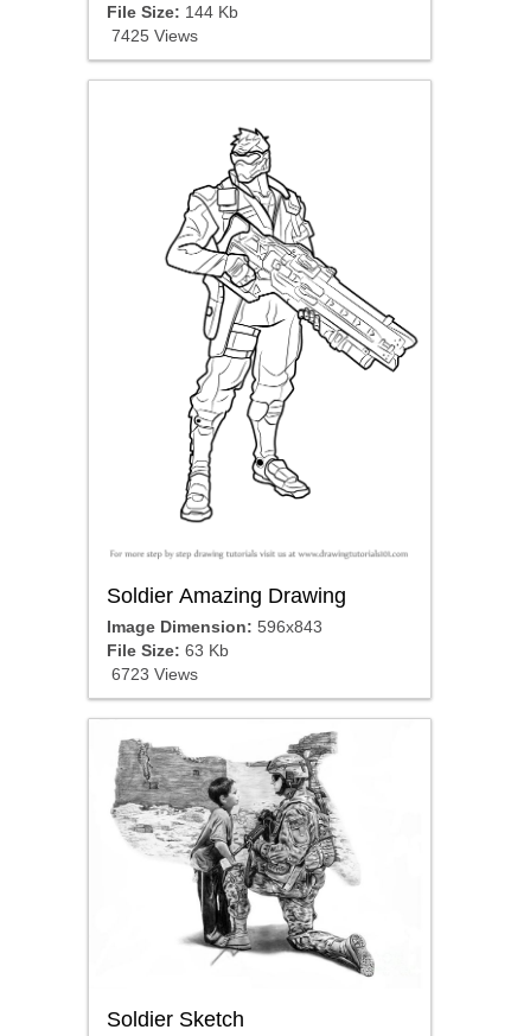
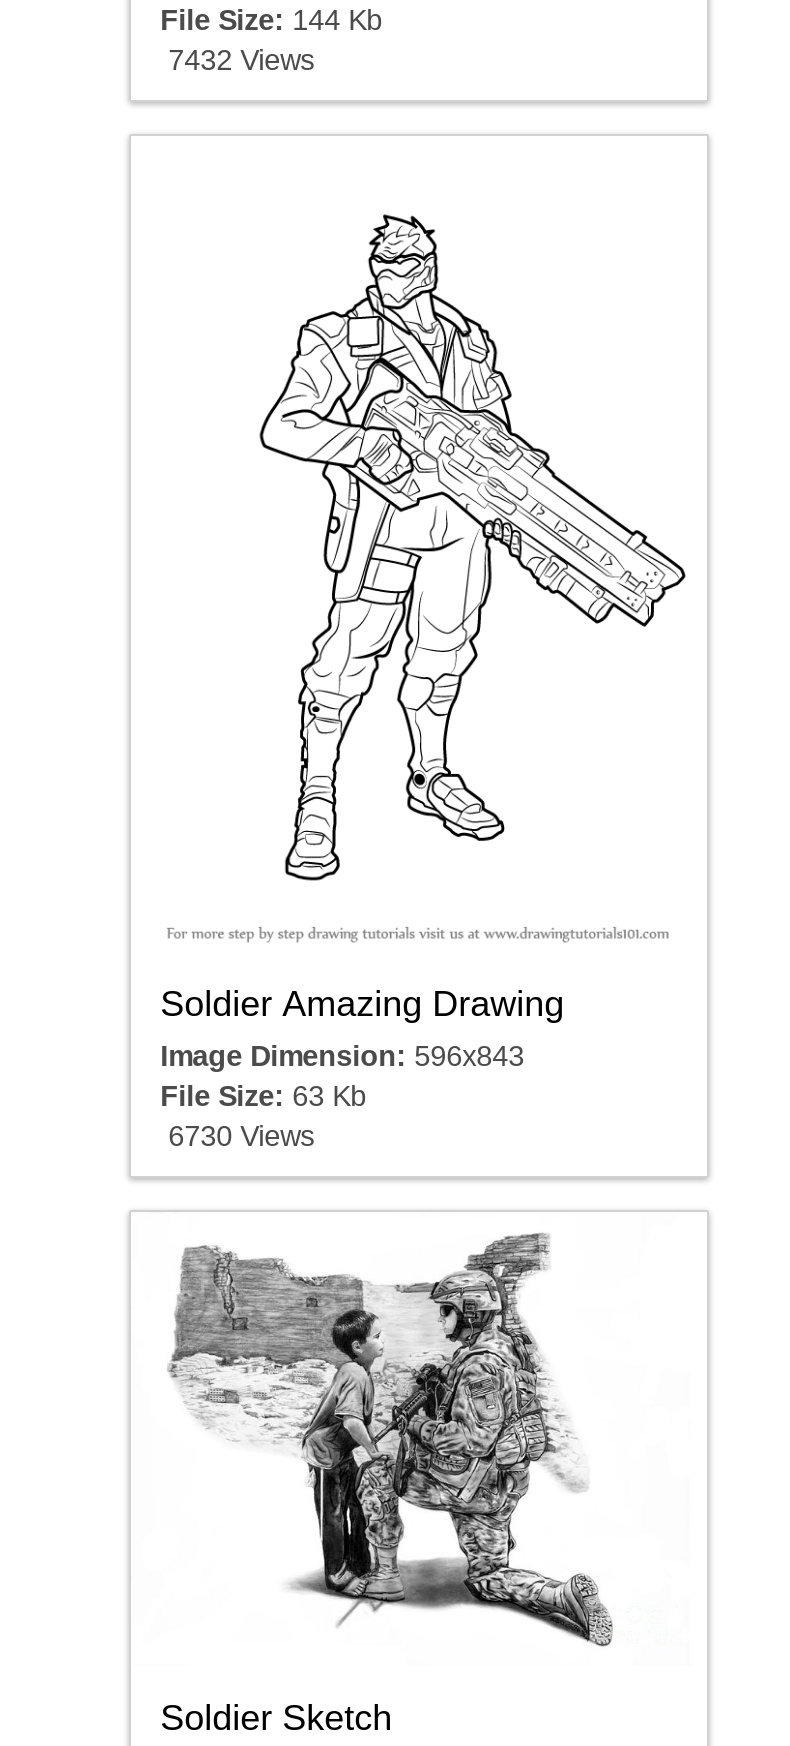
[106,26,198,45] 7425 Views -> [160,44,314,76] 7432 Views
[106,665,198,684] 6723 Views -> [160,1120,314,1152] 6730 Views

